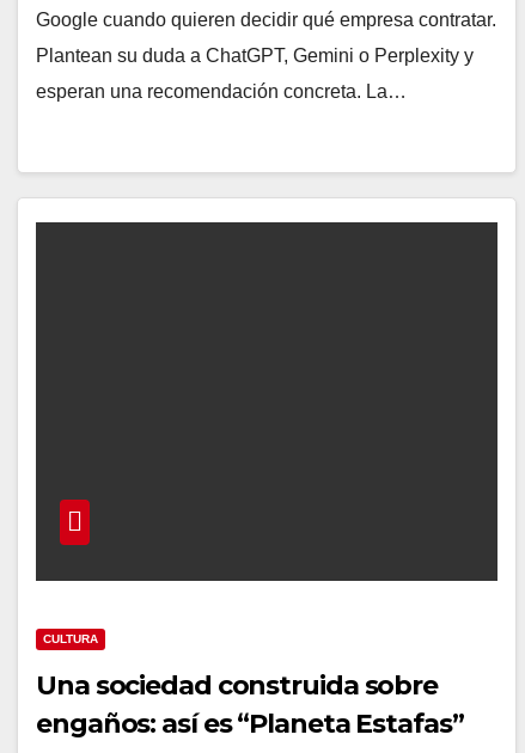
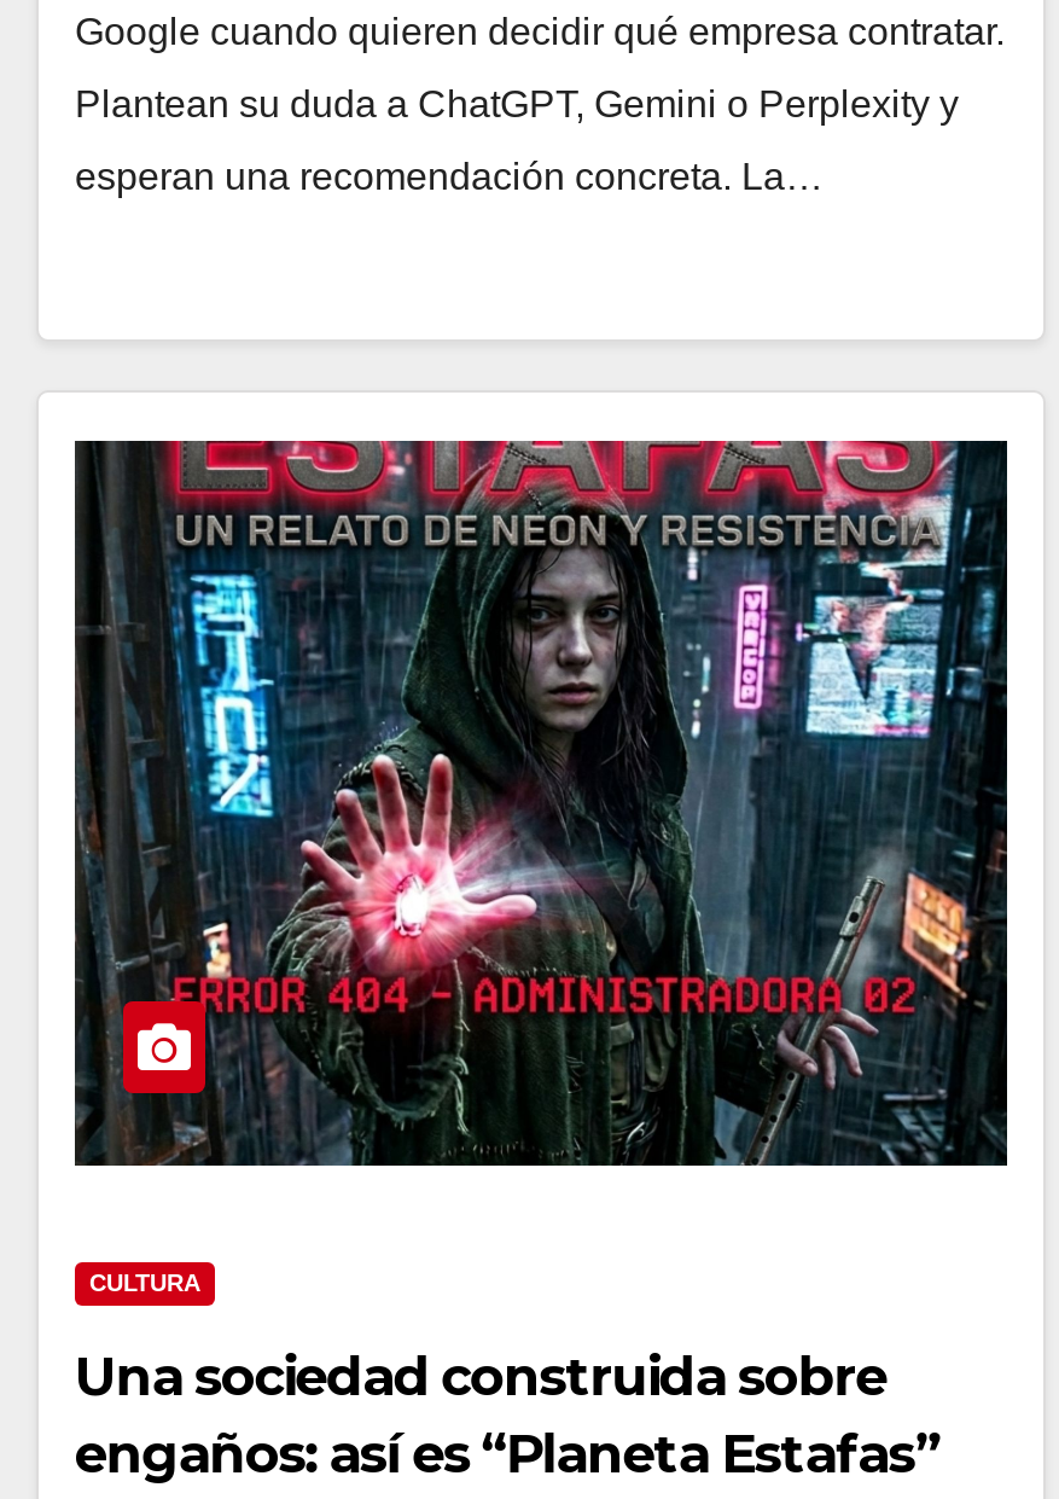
none -> [82,438,1007,1166] [image]

